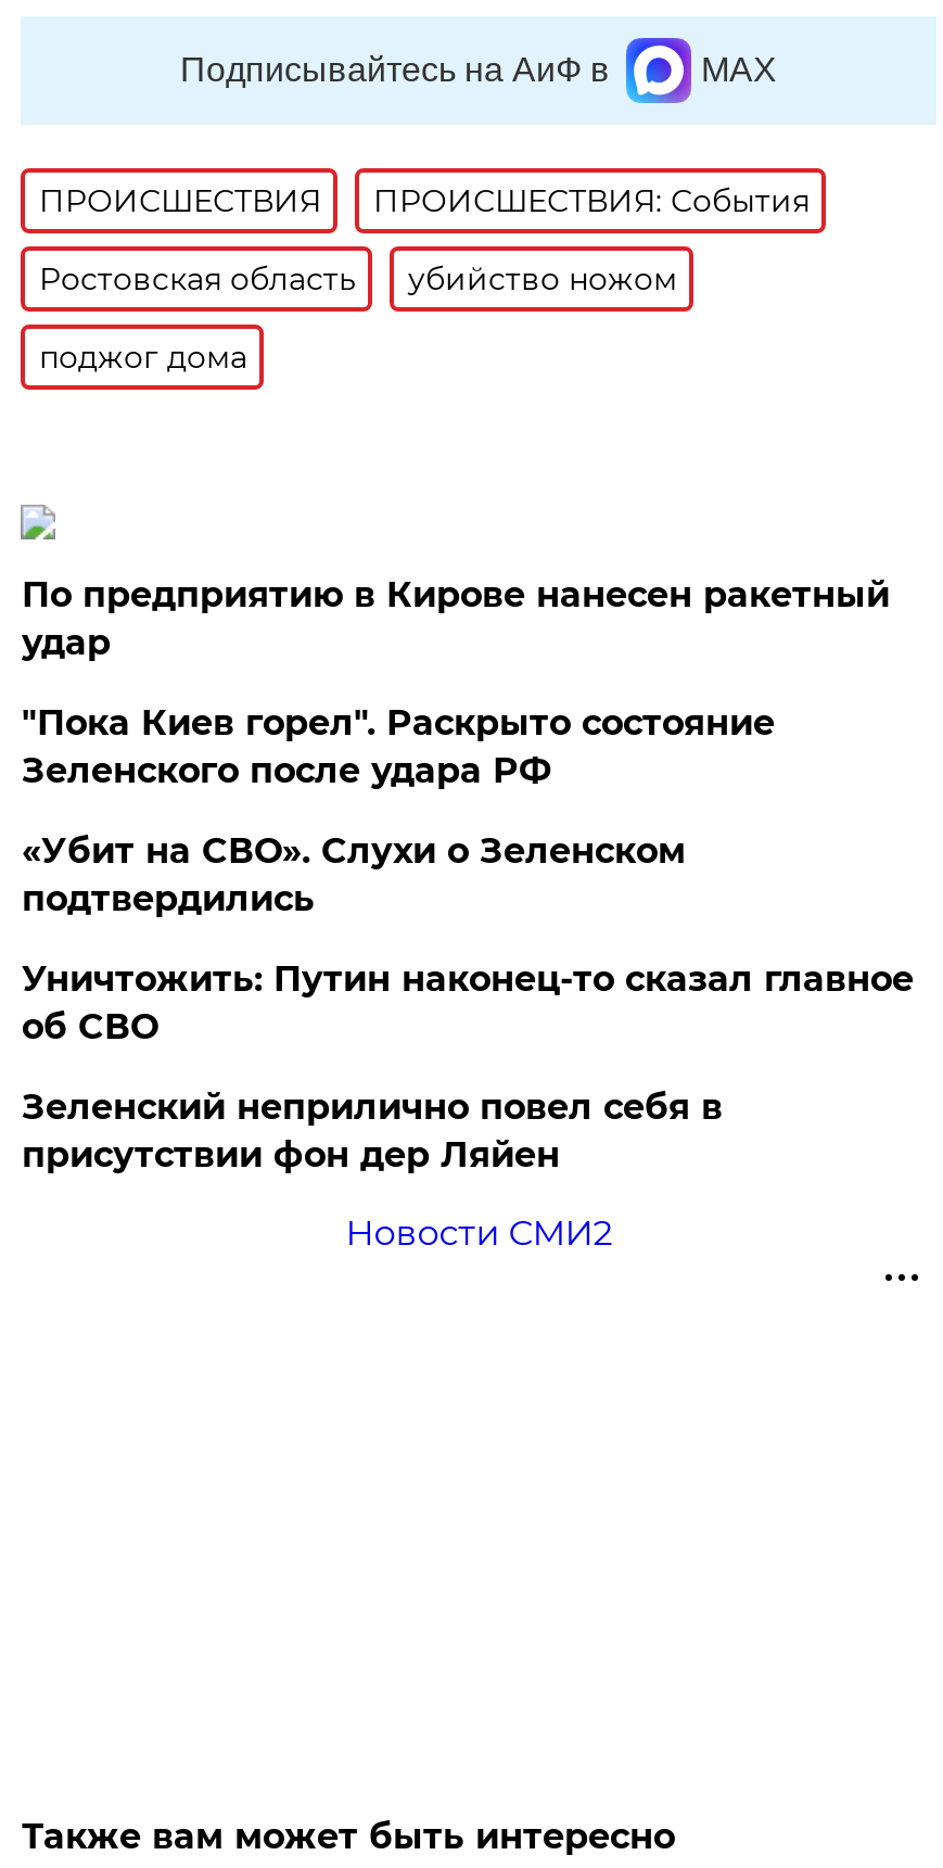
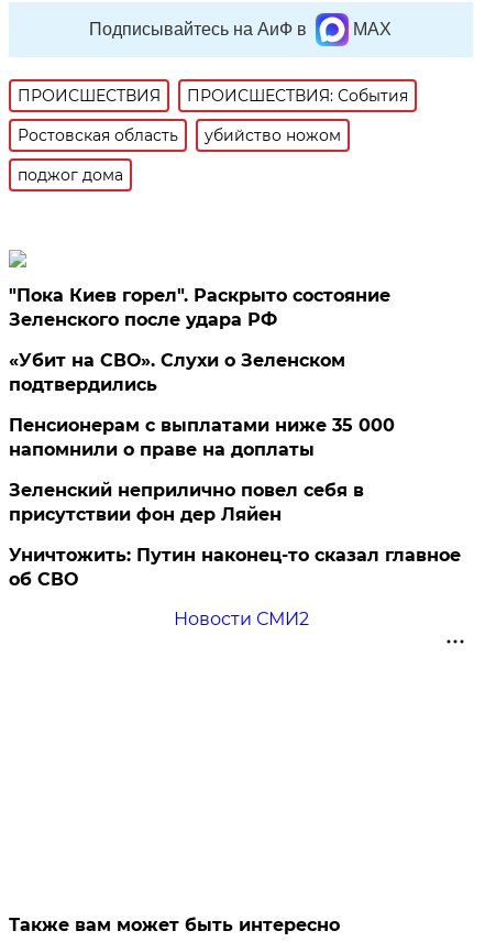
[21,574,890,663] По предприятию в Кирове нанесен ракетный | удар -> none
moved [21,702,775,919] -> [9,285,391,395]: "Пока Киев горел". Раскрыто состояние | Зеленского после удара РФ | «Убит на СВО». Слухи о Зеленском | подтвердились
none -> [9,415,395,460] Пенсионерам с выплатами ниже 35 000 | напомнили о праве на доплаты
moved [21,958,913,1047] -> [9,545,461,590]: Уничтожить: Путин наконец-то сказал главное | об СВО
moved [21,1086,722,1175] -> [9,480,364,525]: Зеленский неприлично повел cебя в | присутствии фон дер Ляйен

